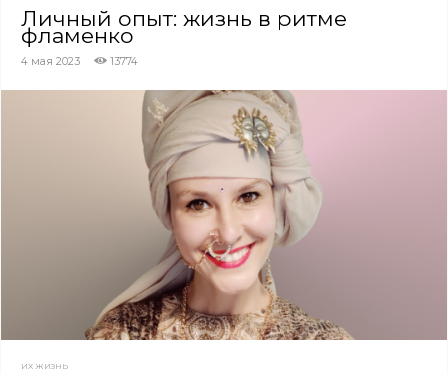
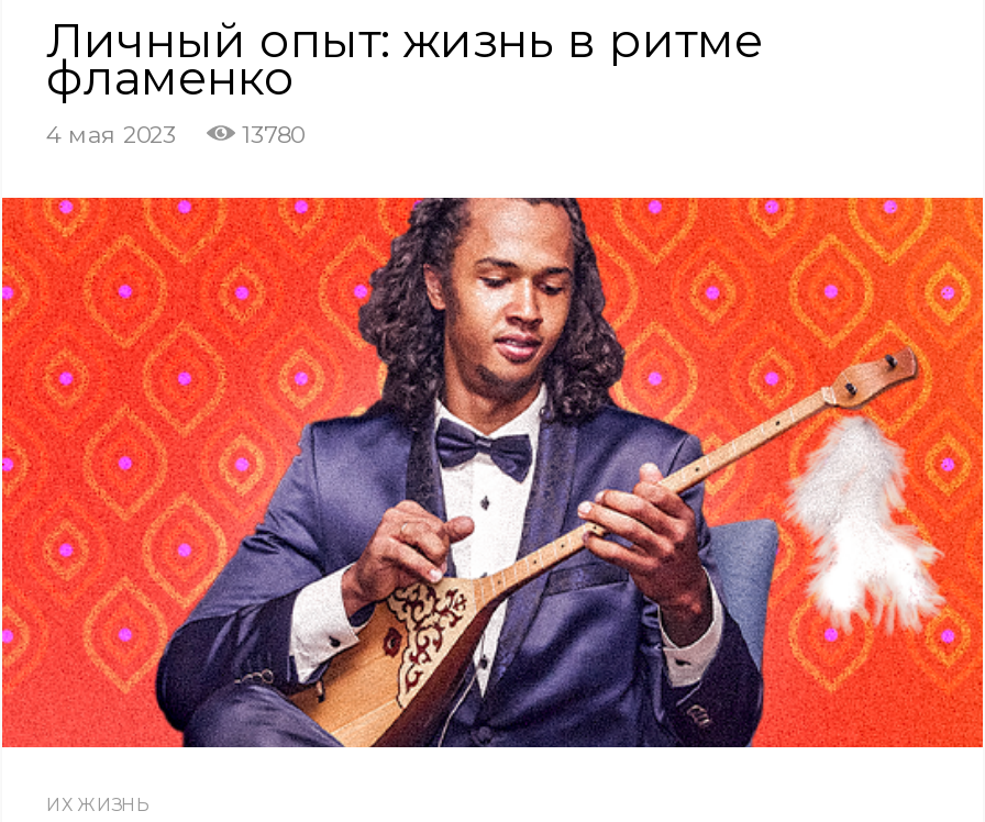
[110,55,138,68] 13774 -> [242,120,303,149] 13780
[3,89,445,341] [image] -> [7,196,978,749] [image]

